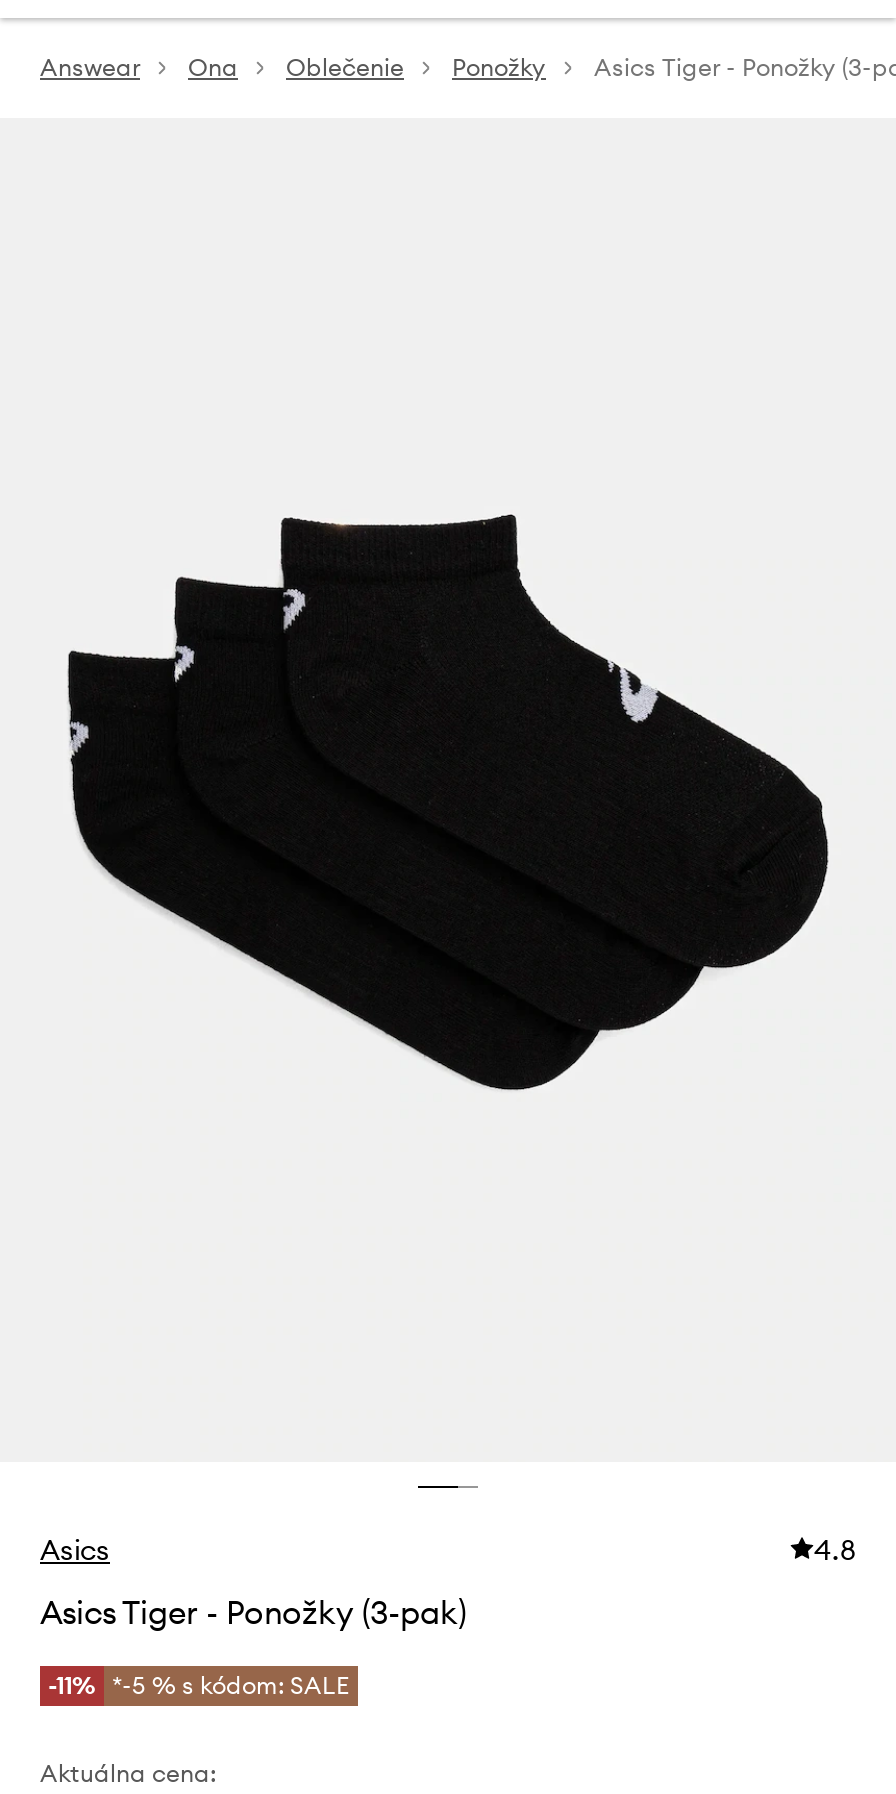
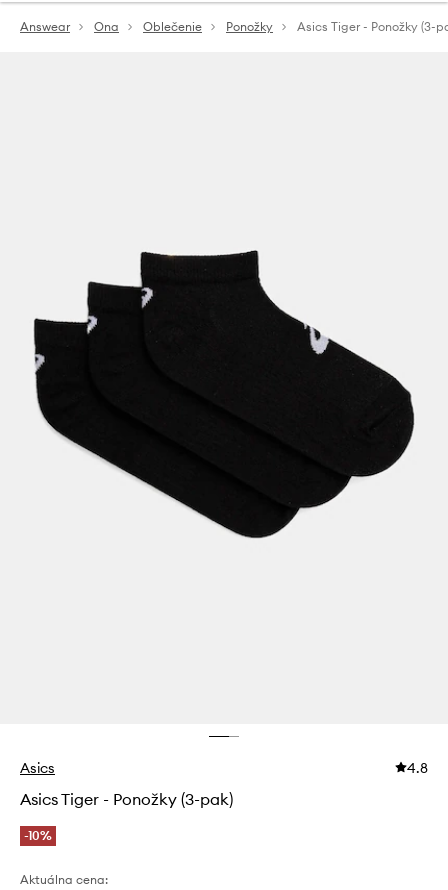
[48,1670,350,1700] -11% *-5 % s kódom: SALE -> [24,828,52,843] -10%

